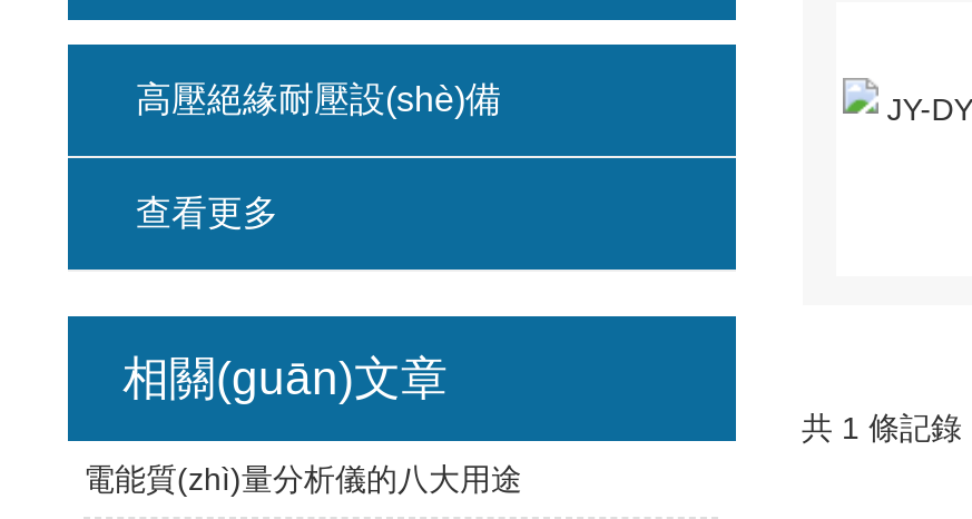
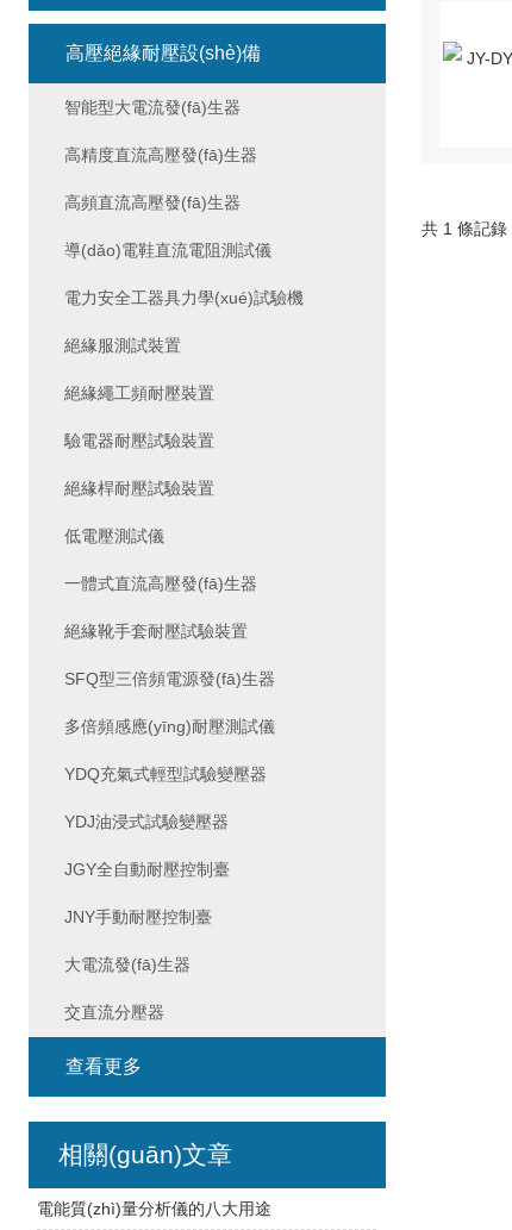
none -> [64,98,303,1022] 智能型大電流發(fā)生器 | 高精度直流高壓發(fā)生器 | 高頻直流高壓發(fā)生器 | 導(dǎo)電鞋直流電阻測試儀 | 電力安全工器具力學(xué)試驗機 | 絕緣服測試裝置 | 絕緣繩工頻耐壓裝置 | 驗電器耐壓試驗裝置 | 絕緣桿耐壓試驗裝置 | 低電壓測試儀 | 一體式直流高壓發(fā)生器 | 絕緣靴手套耐壓試驗裝置 | SFQ型三倍頻電源發(fā)生器 | 多倍頻感應(yīng)耐壓測試儀 | YDQ充氣式輕型試驗變壓器 | YDJ油浸式試驗變壓器 | JGY全自動耐壓控制臺 | JNY手動耐壓控制臺 | 大電流發(fā)生器 | 交直流分壓器

